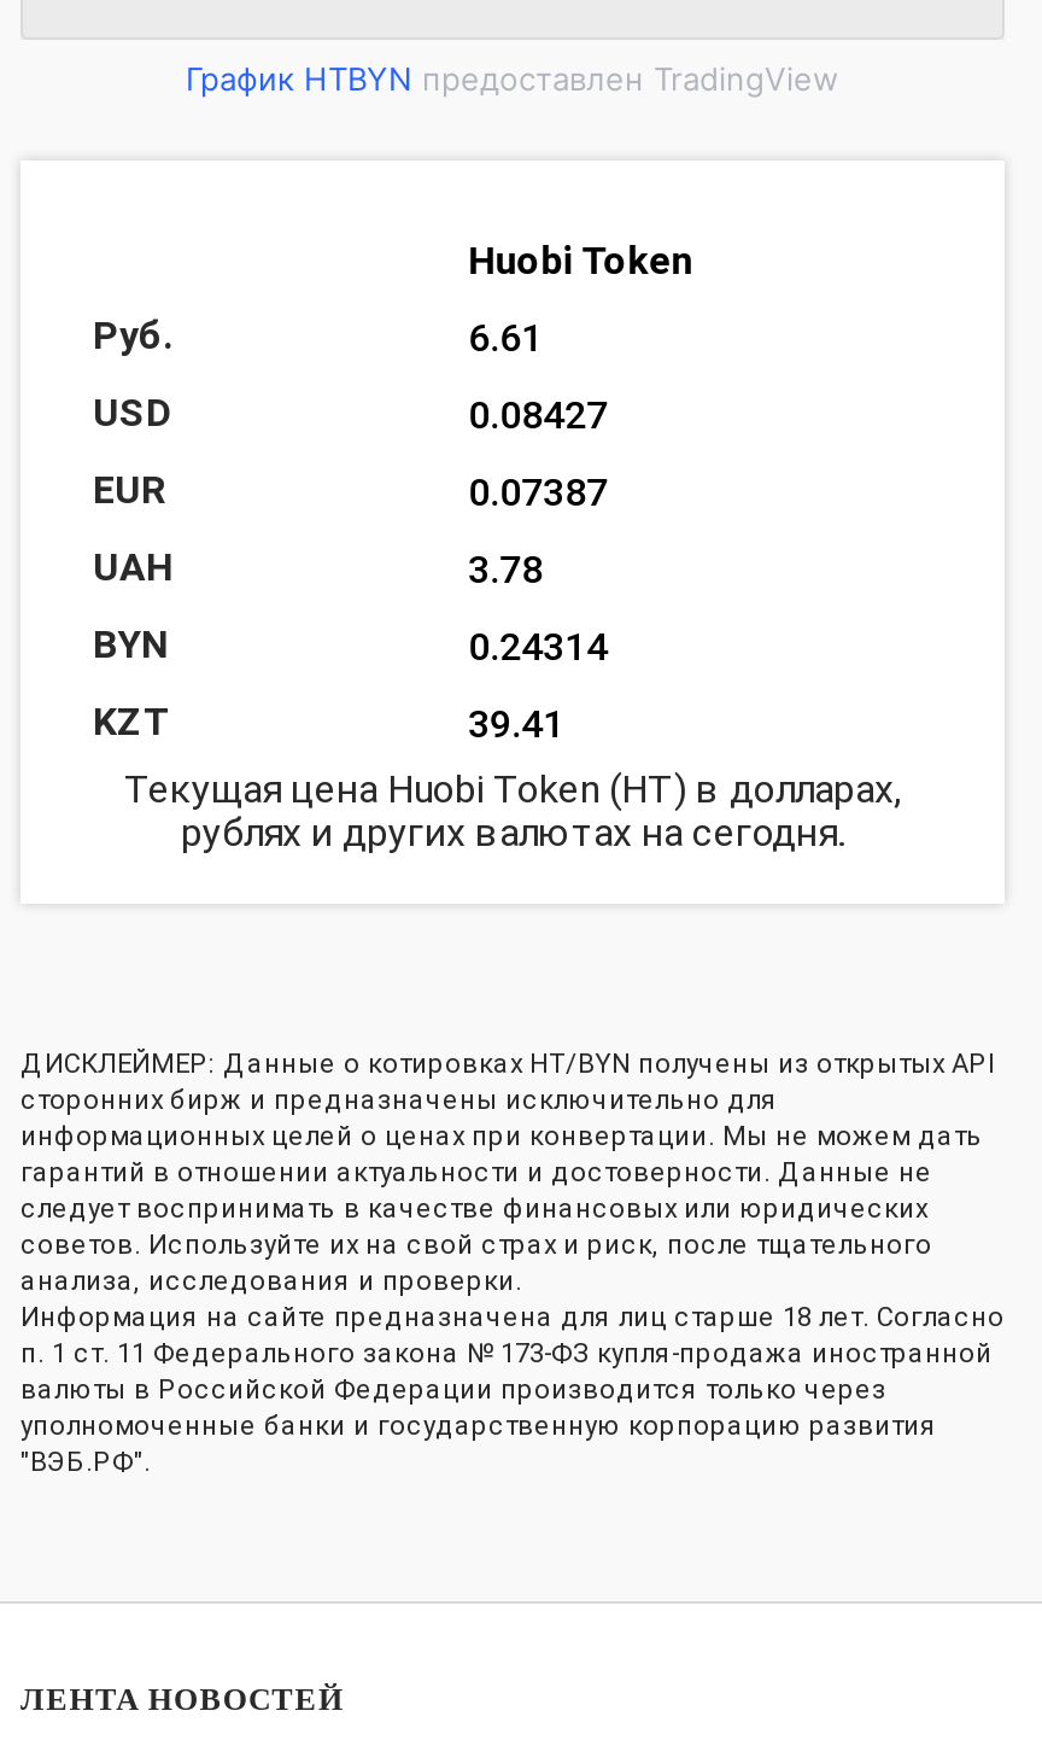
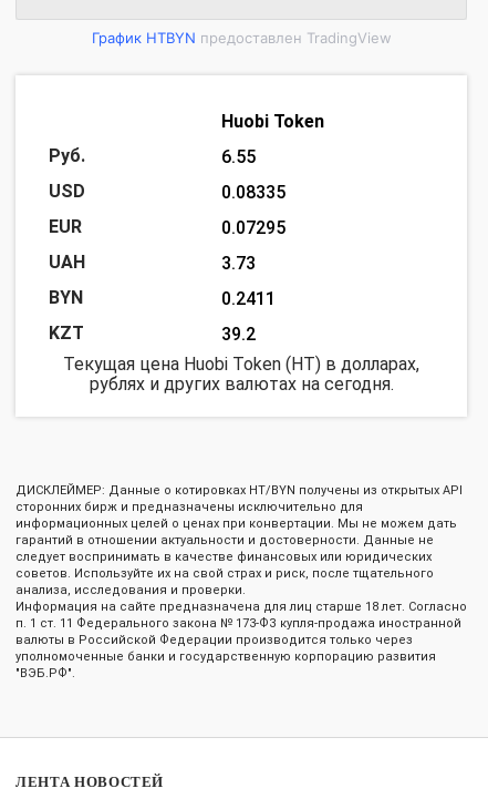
[468,315,543,361] 6.61 -> [221,146,255,167] 6.55
[468,392,608,438] 0.08427 -> [221,182,285,203] 0.08335
[468,469,608,515] 0.07387 -> [221,217,285,238] 0.07295
[468,547,543,592] 3.78 -> [221,253,255,274] 3.73
[468,624,608,670] 0.24314 -> [221,288,275,309] 0.2411
[468,701,565,747] 39.41 -> [221,324,255,345] 39.2

